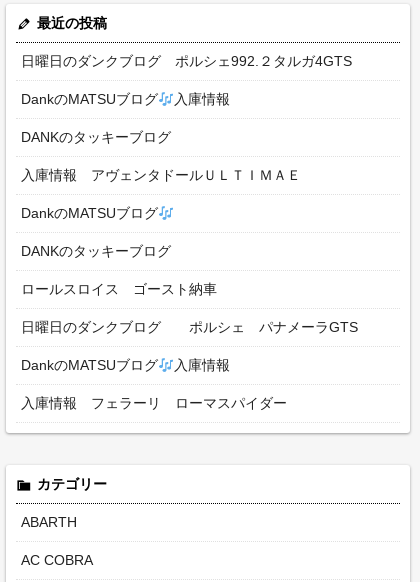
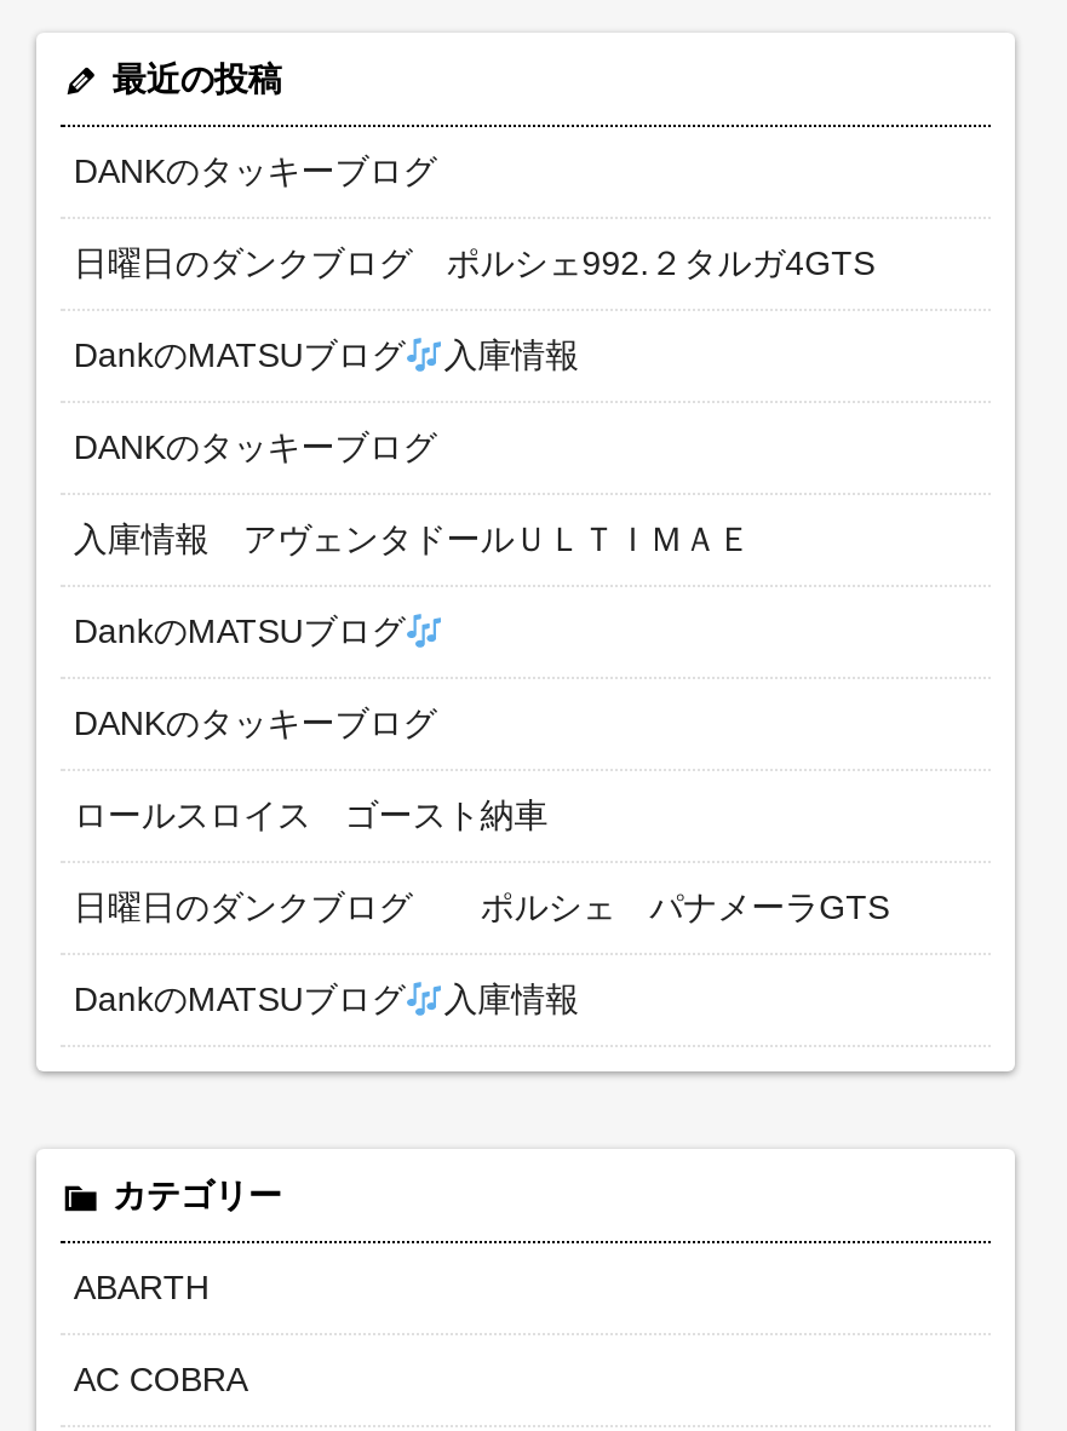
none -> [74,152,436,191] DANKのタッキーブログ
moved [21,53,358,373] -> [74,244,889,1019]: 日曜日のダンクブログ ポルシェ992.２タルガ4GTS | DankのMATSUブログ | 入庫情報 | ... | DankのMATSUブログ | 入庫情報
[21,395,287,411] 入庫情報 フェラーリ ローマスパイダー -> none

